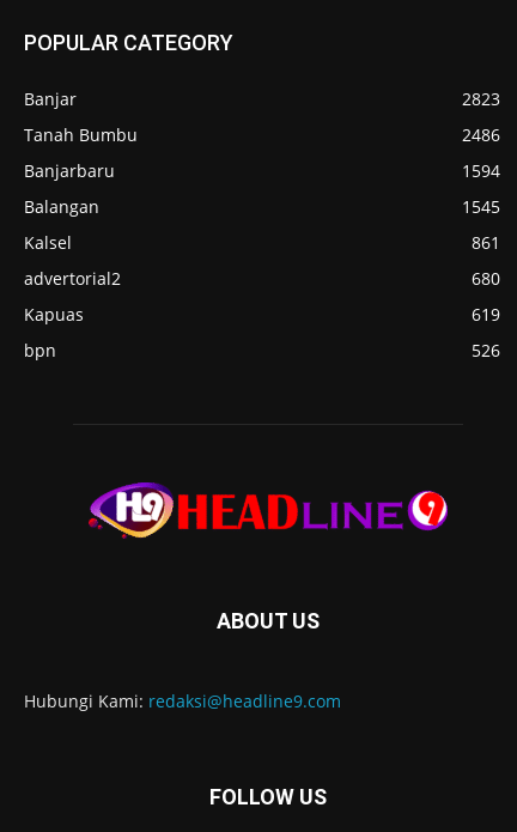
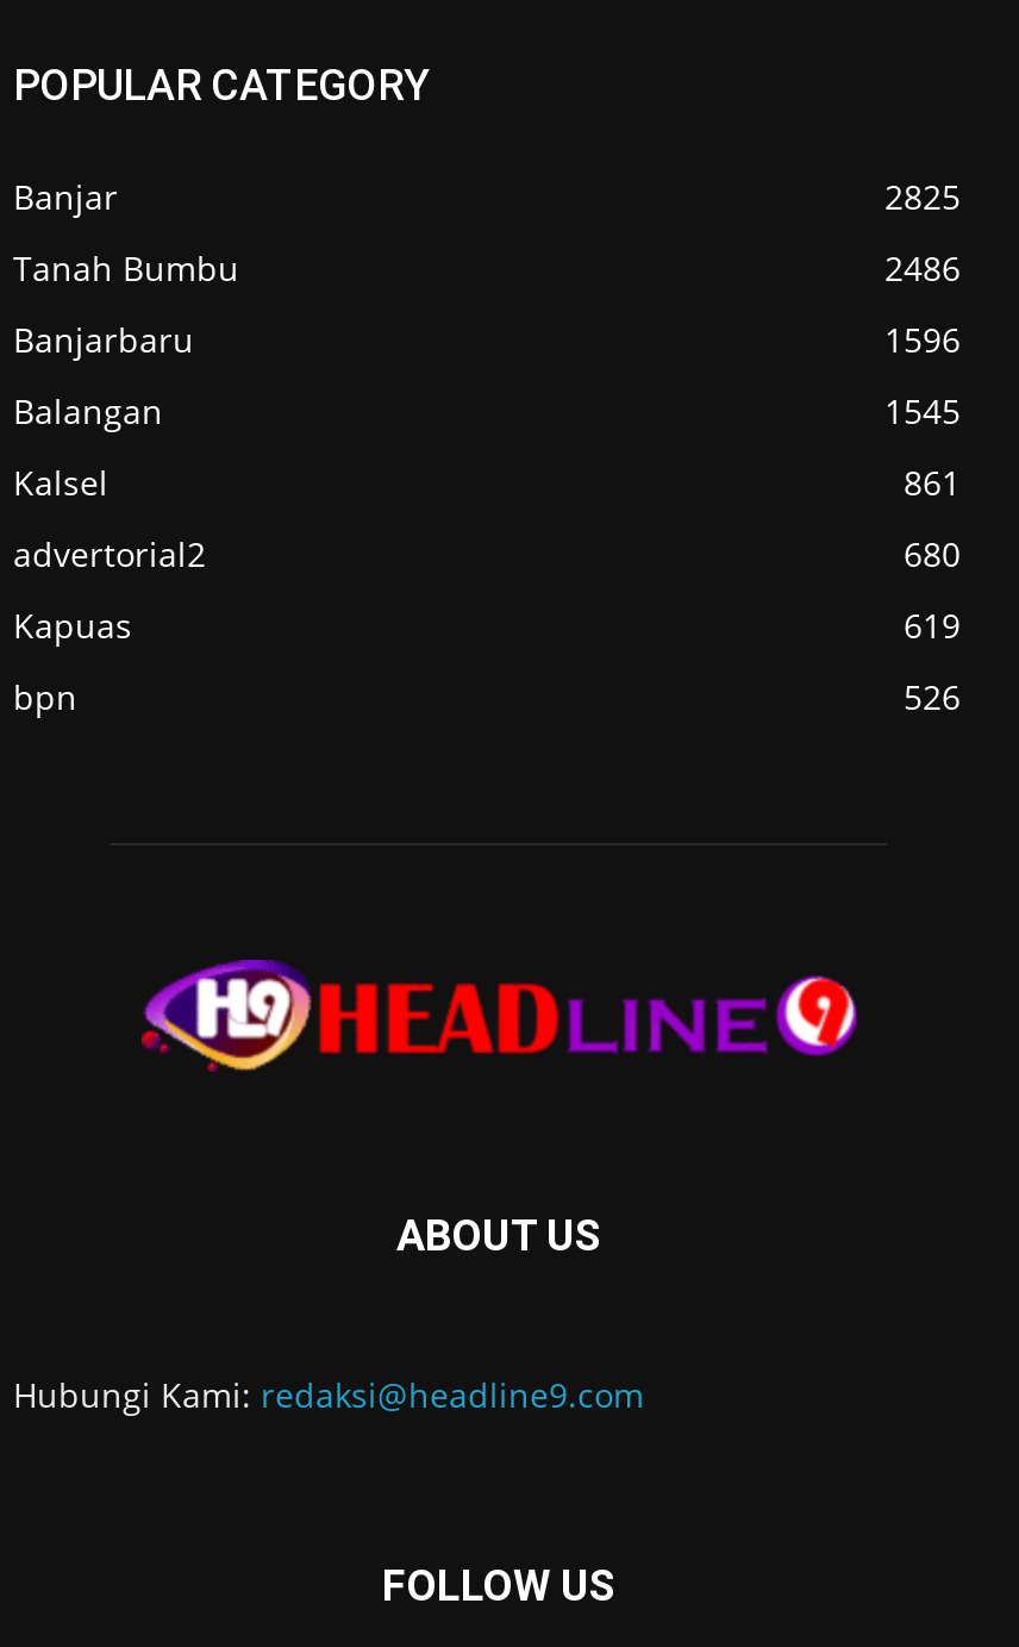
[462,87,500,110] 2823 -> [884,173,961,219] 2825
[462,159,500,182] 1594 -> [884,316,961,362] 1596

